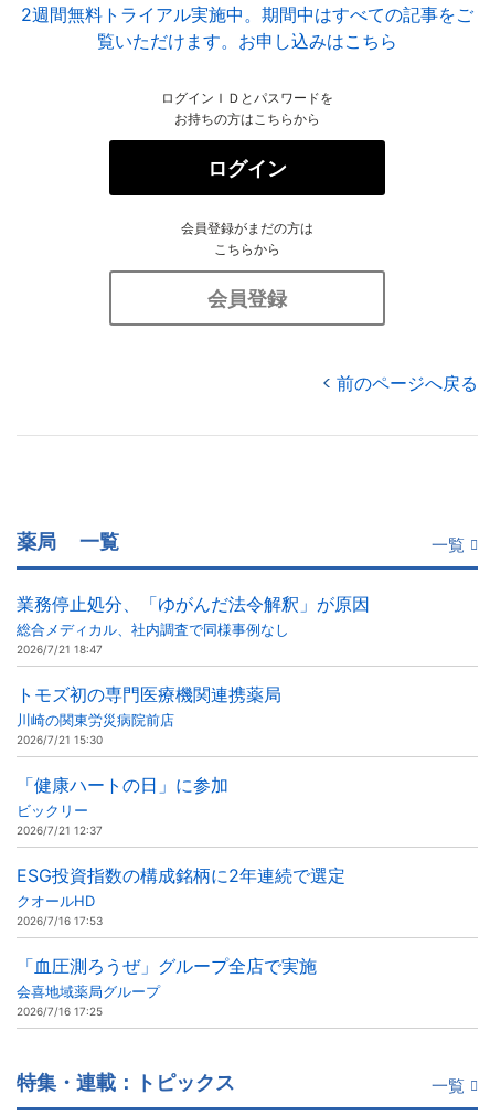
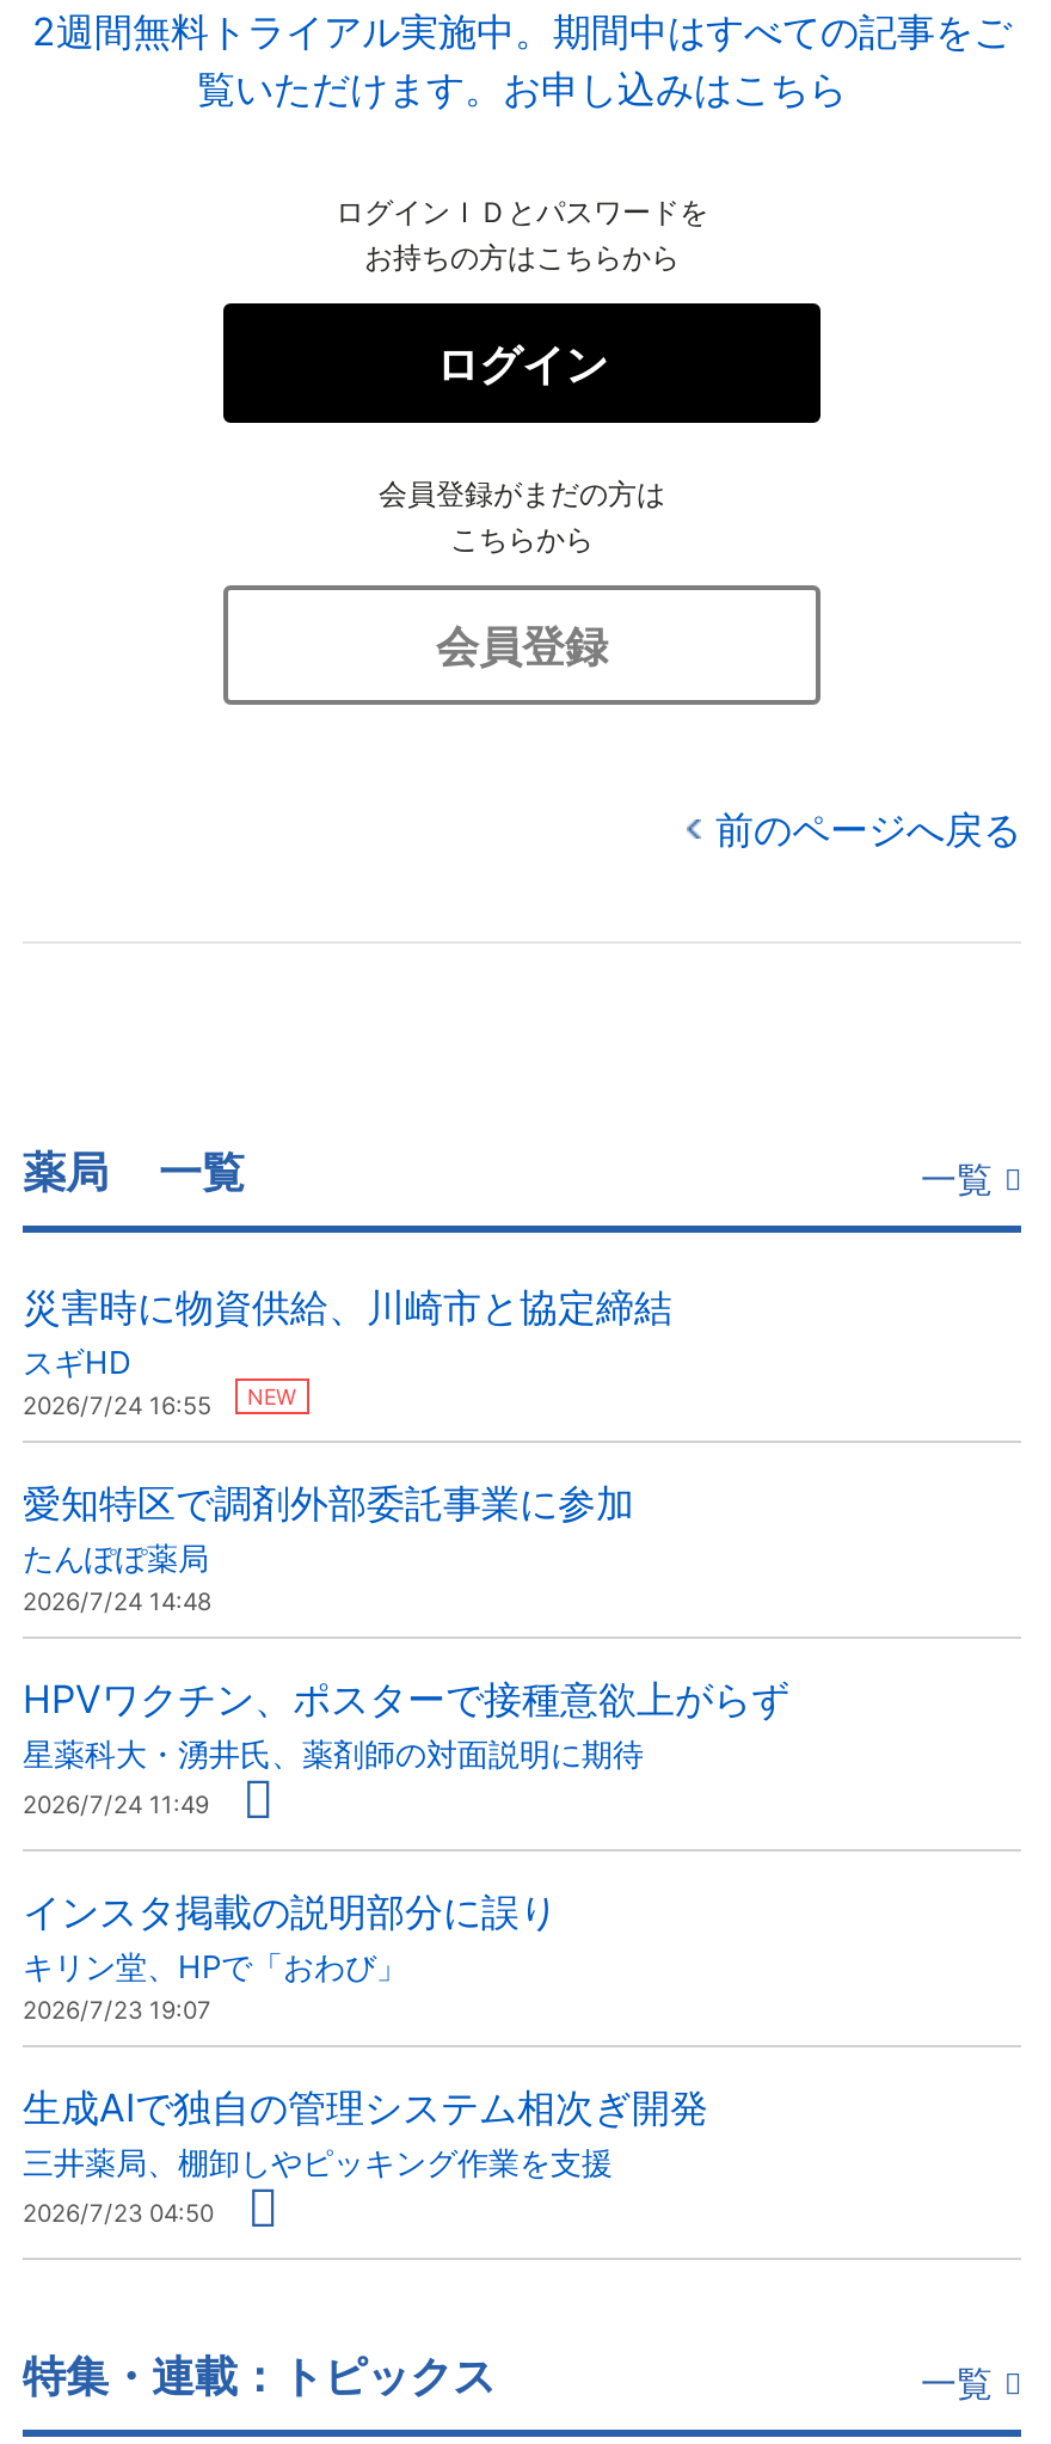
[17,593,370,656] 業務停止処分、「ゆがんだ法令解釈」が原因 | 総合メディカル、社内調査で同様事例なし | 2026/7/21 18:47 -> [23,1283,672,1419] 災害時に物資供給、川崎市と協定締結 | スギHD | 2026/7/24 16:55 | NEW
[17,683,281,746] トモズ初の専門医療機関連携薬局 | 川崎の関東労災病院前店 | 2026/7/21 15:30 -> [23,1479,634,1615] 愛知特区で調剤外部委託事業に参加 | たんぽぽ薬局 | 2026/7/24 14:48
[17,774,228,837] 「健康ハートの日」に参加 | ビックリー | 2026/7/21 12:37 -> [23,1675,789,1818] HPVワクチン、ポスターで接種意欲上がらず | 星薬科大・湧井氏、薬剤師の対面説明に期待 | 2026/7/24 11:49
[17,864,345,927] ESG投資指数の構成銘柄に2年連続で選定 | クオールHD | 2026/7/16 17:53 -> [23,1888,558,2024] インスタ掲載の説明部分に誤り | キリン堂、HPで「おわび」 | 2026/7/23 19:07
[17,955,317,1018] 「血圧測ろうぜ」グループ全店で実施 | 会喜地域薬局グループ | 2026/7/16 17:25 -> [23,2084,708,2227] 生成AIで独自の管理システム相次ぎ開発 | 三井薬局、棚卸しやピッキング作業を支援 | 2026/7/23 04:50

